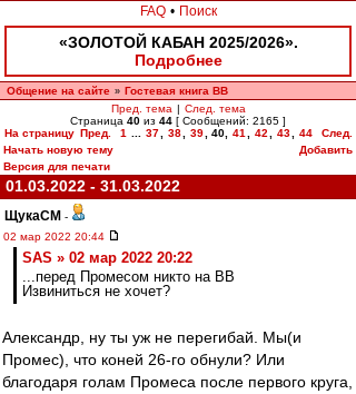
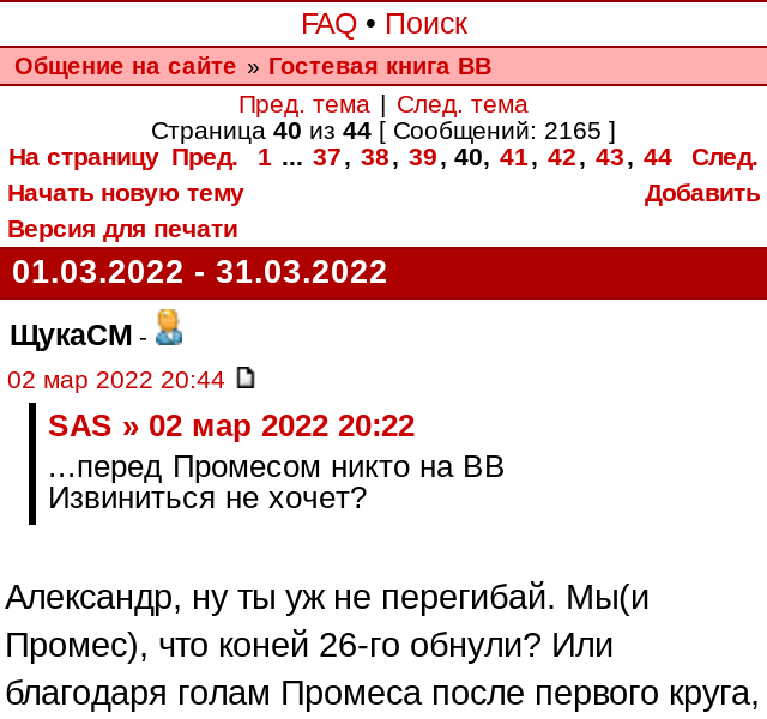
[58,33,298,69] «ЗОЛОТОЙ КАБАН 2025/2026». | Подробнее -> none

